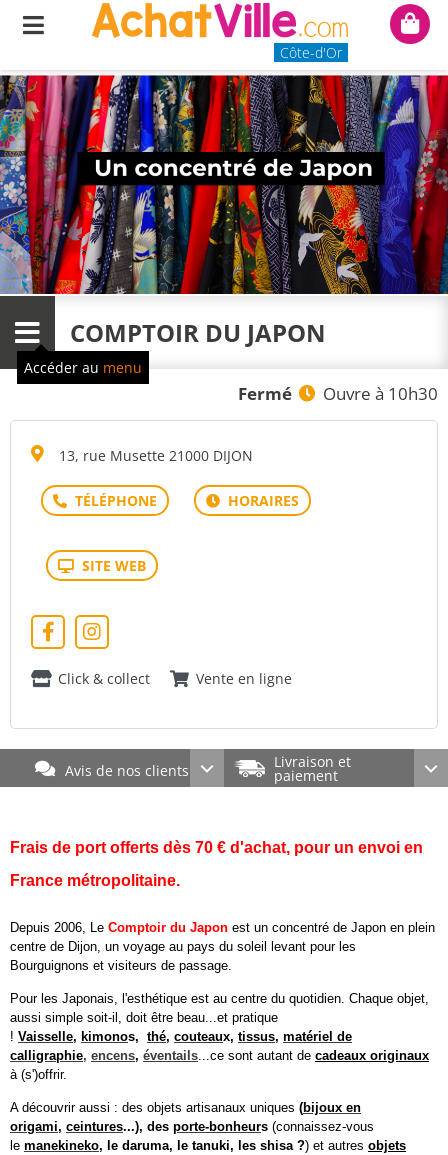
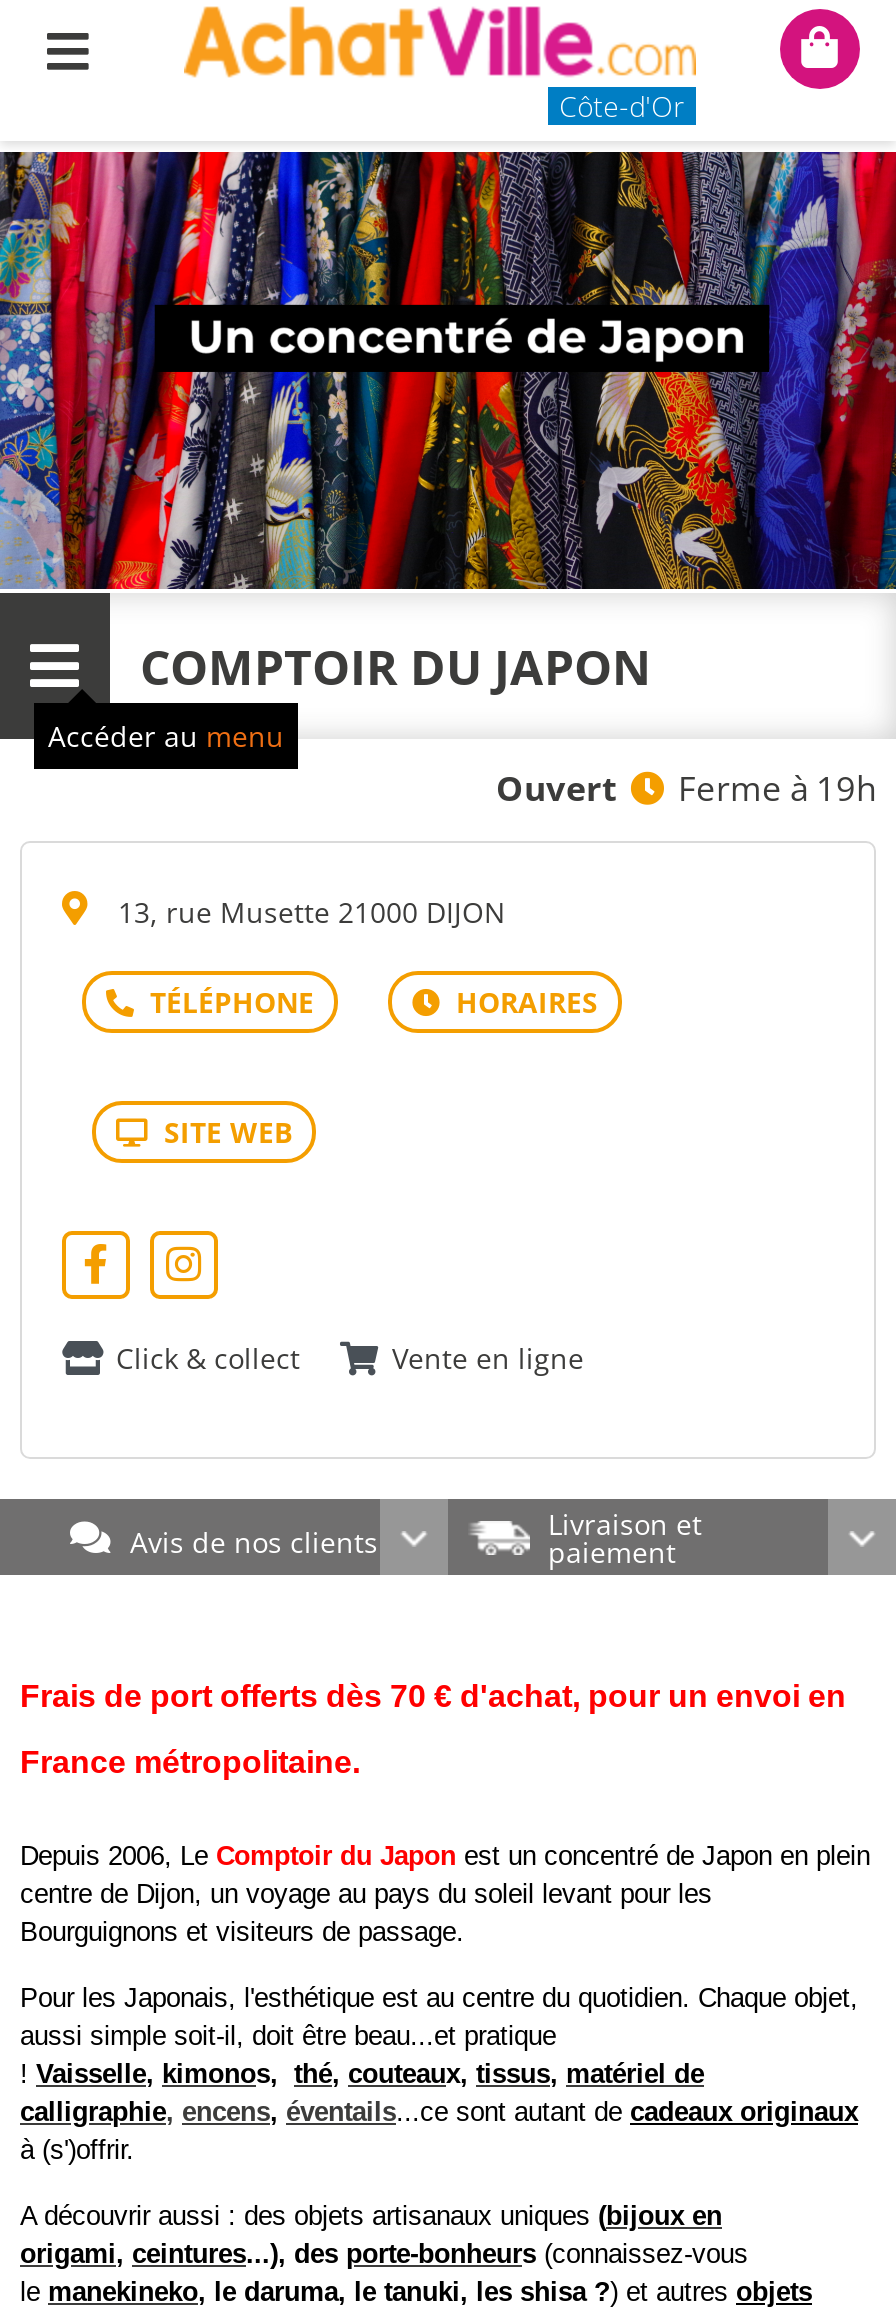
[238,382,438,405] Fermé | Ouvre à 10h30 -> [496,765,876,811] Ouvert | Ferme à 19h

